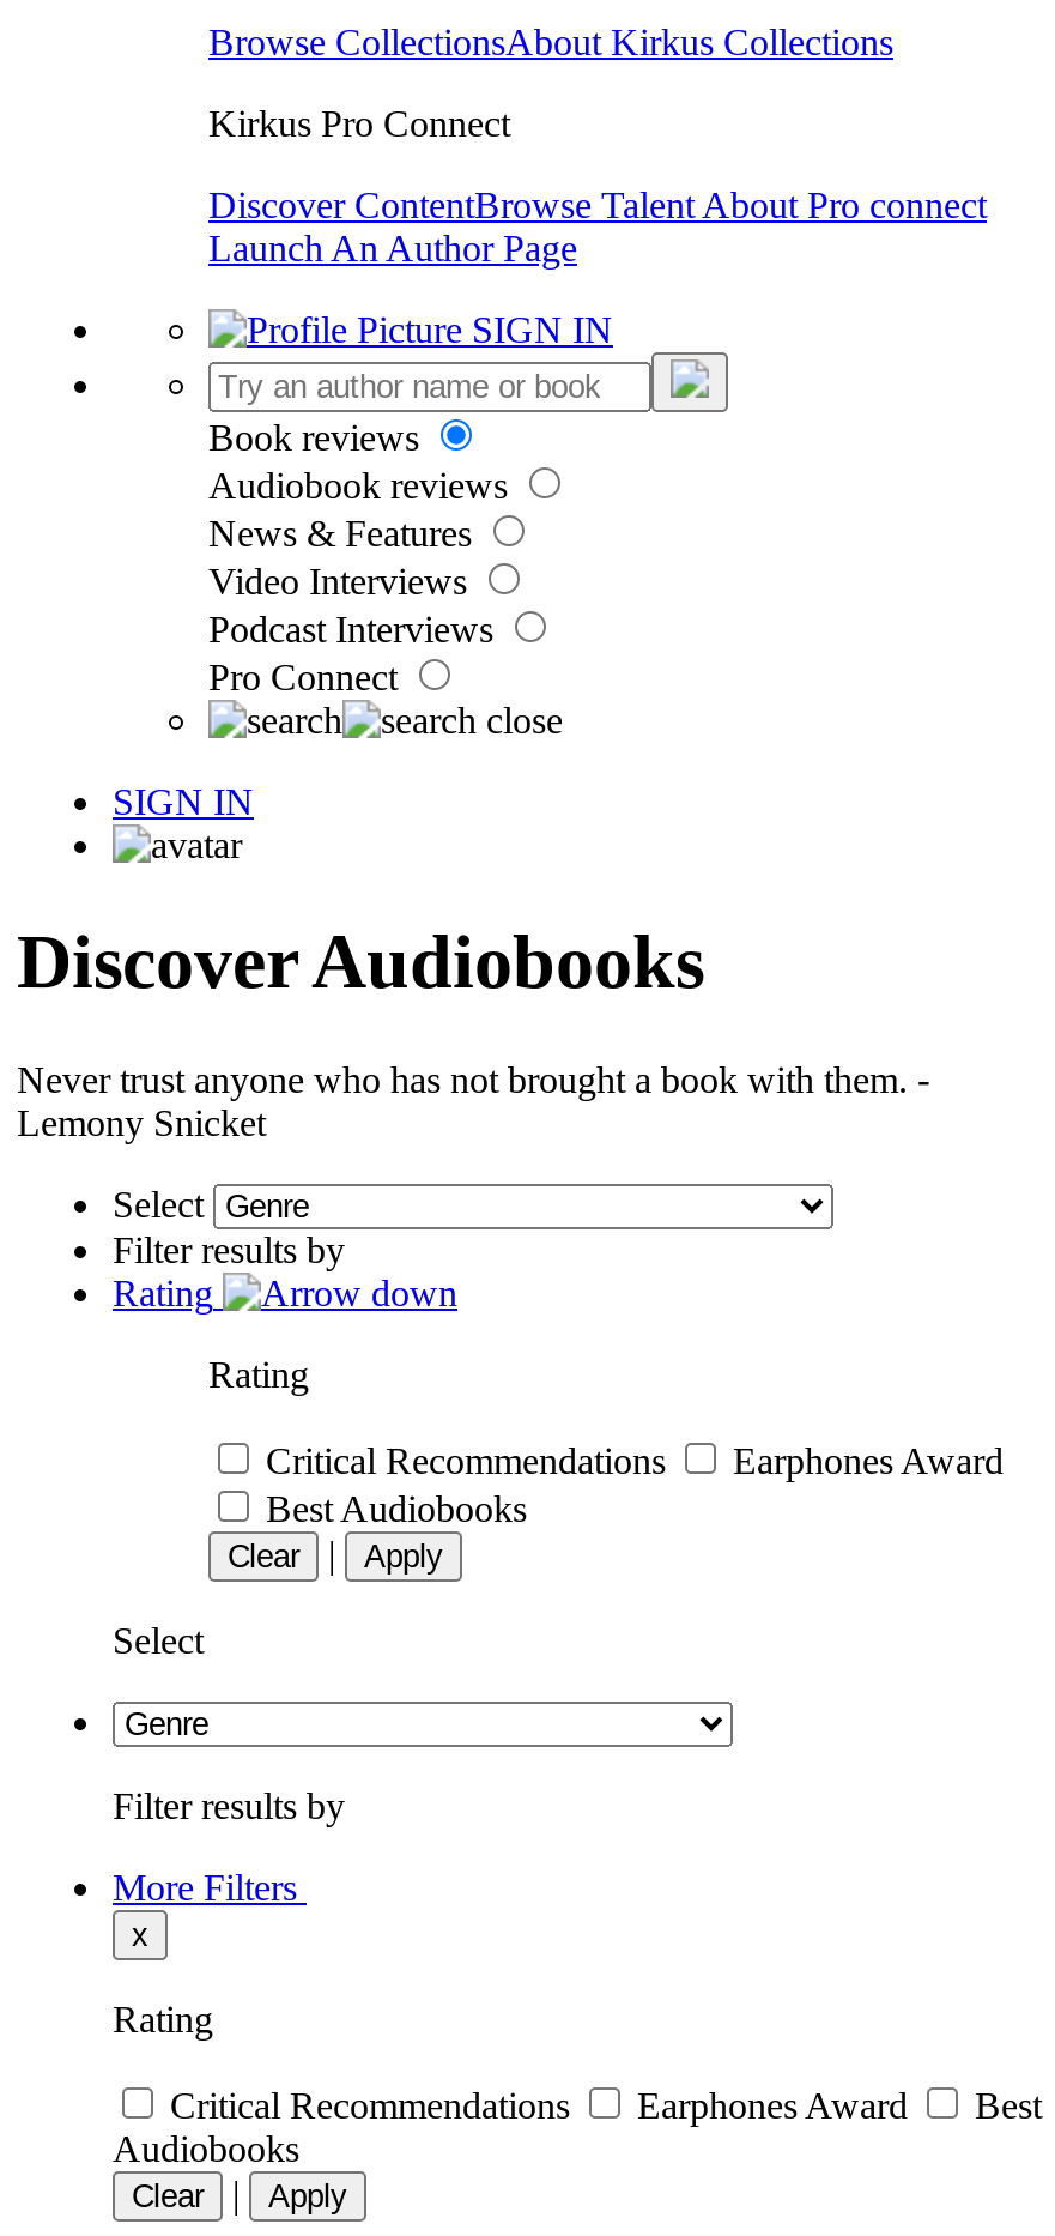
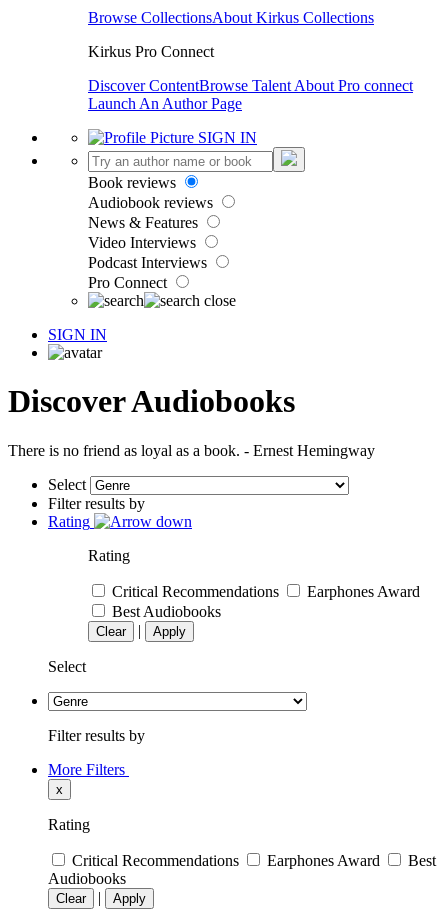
[17,1059,929,1143] Never trust anyone who has not brought a book with them. - | Lemony Snicket -> [8,442,375,459] There is no friend as loyal as a book. - Ernest Hemingway

